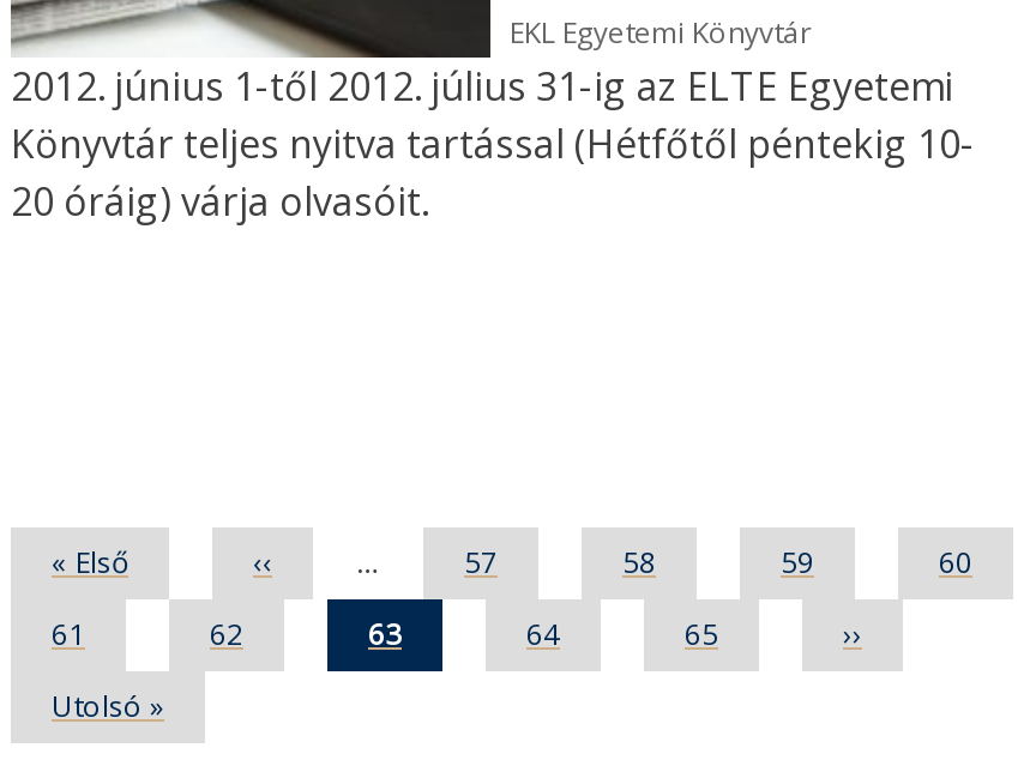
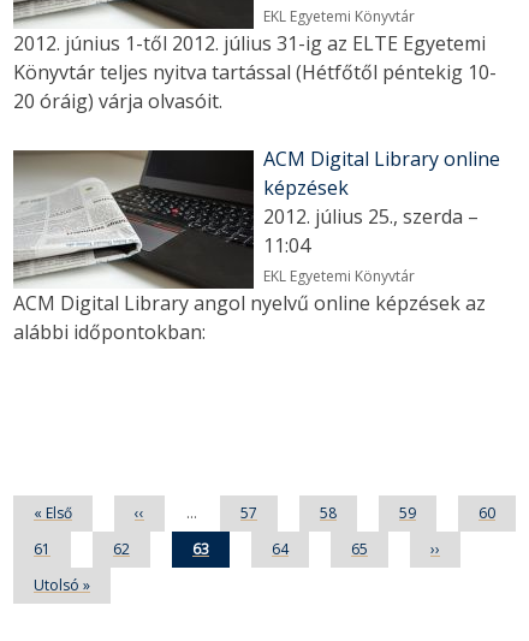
none -> [12,146,500,345] [image] | ACM Digital Library online | képzések | 2012. július 25., szerda – | 11:04 | EKL Egyetemi Könyvtár | ACM Digital Library angol nyelvű online képzések az | alábbi időpontokban:

